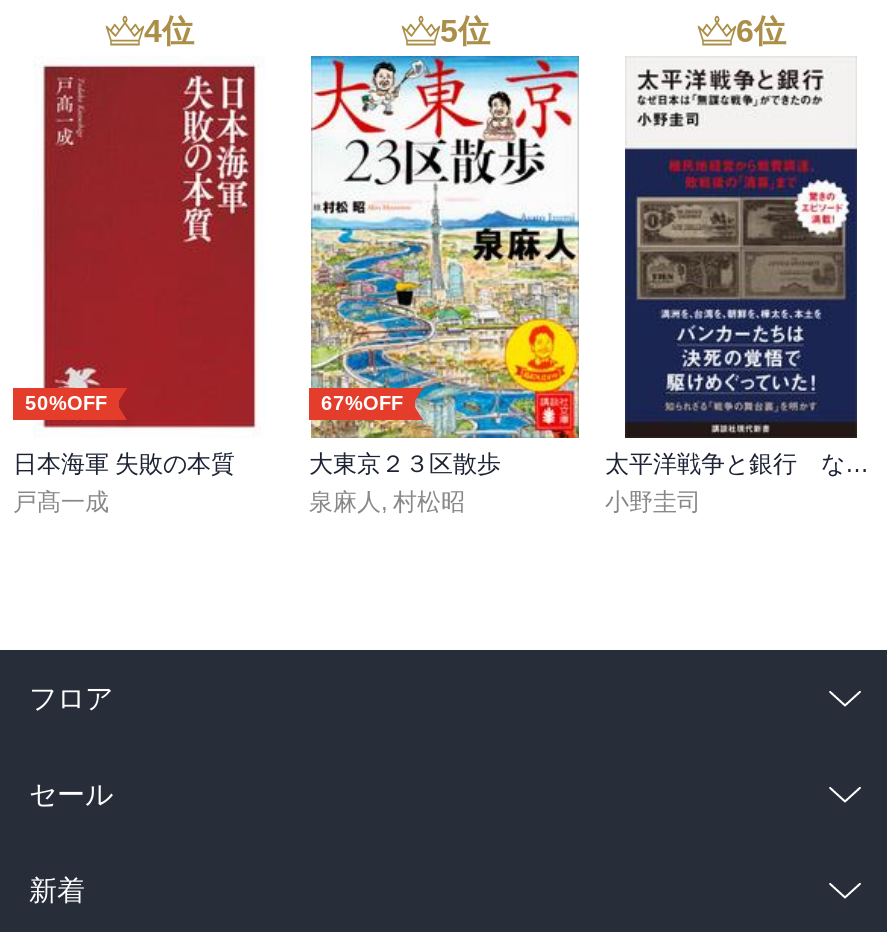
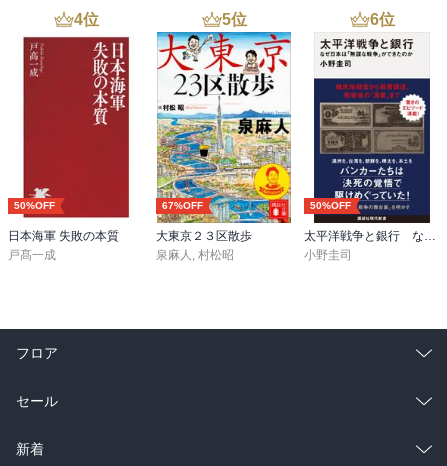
none -> [310,200,351,211] 50%OFF

